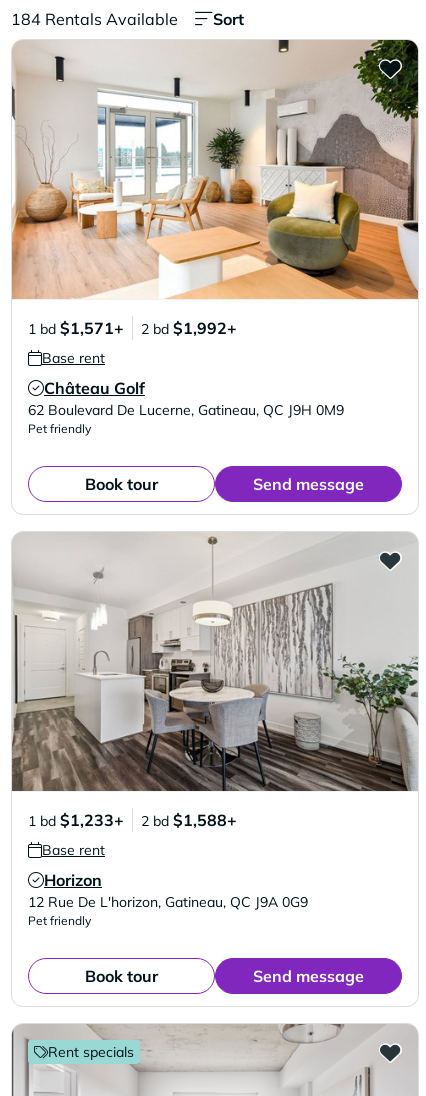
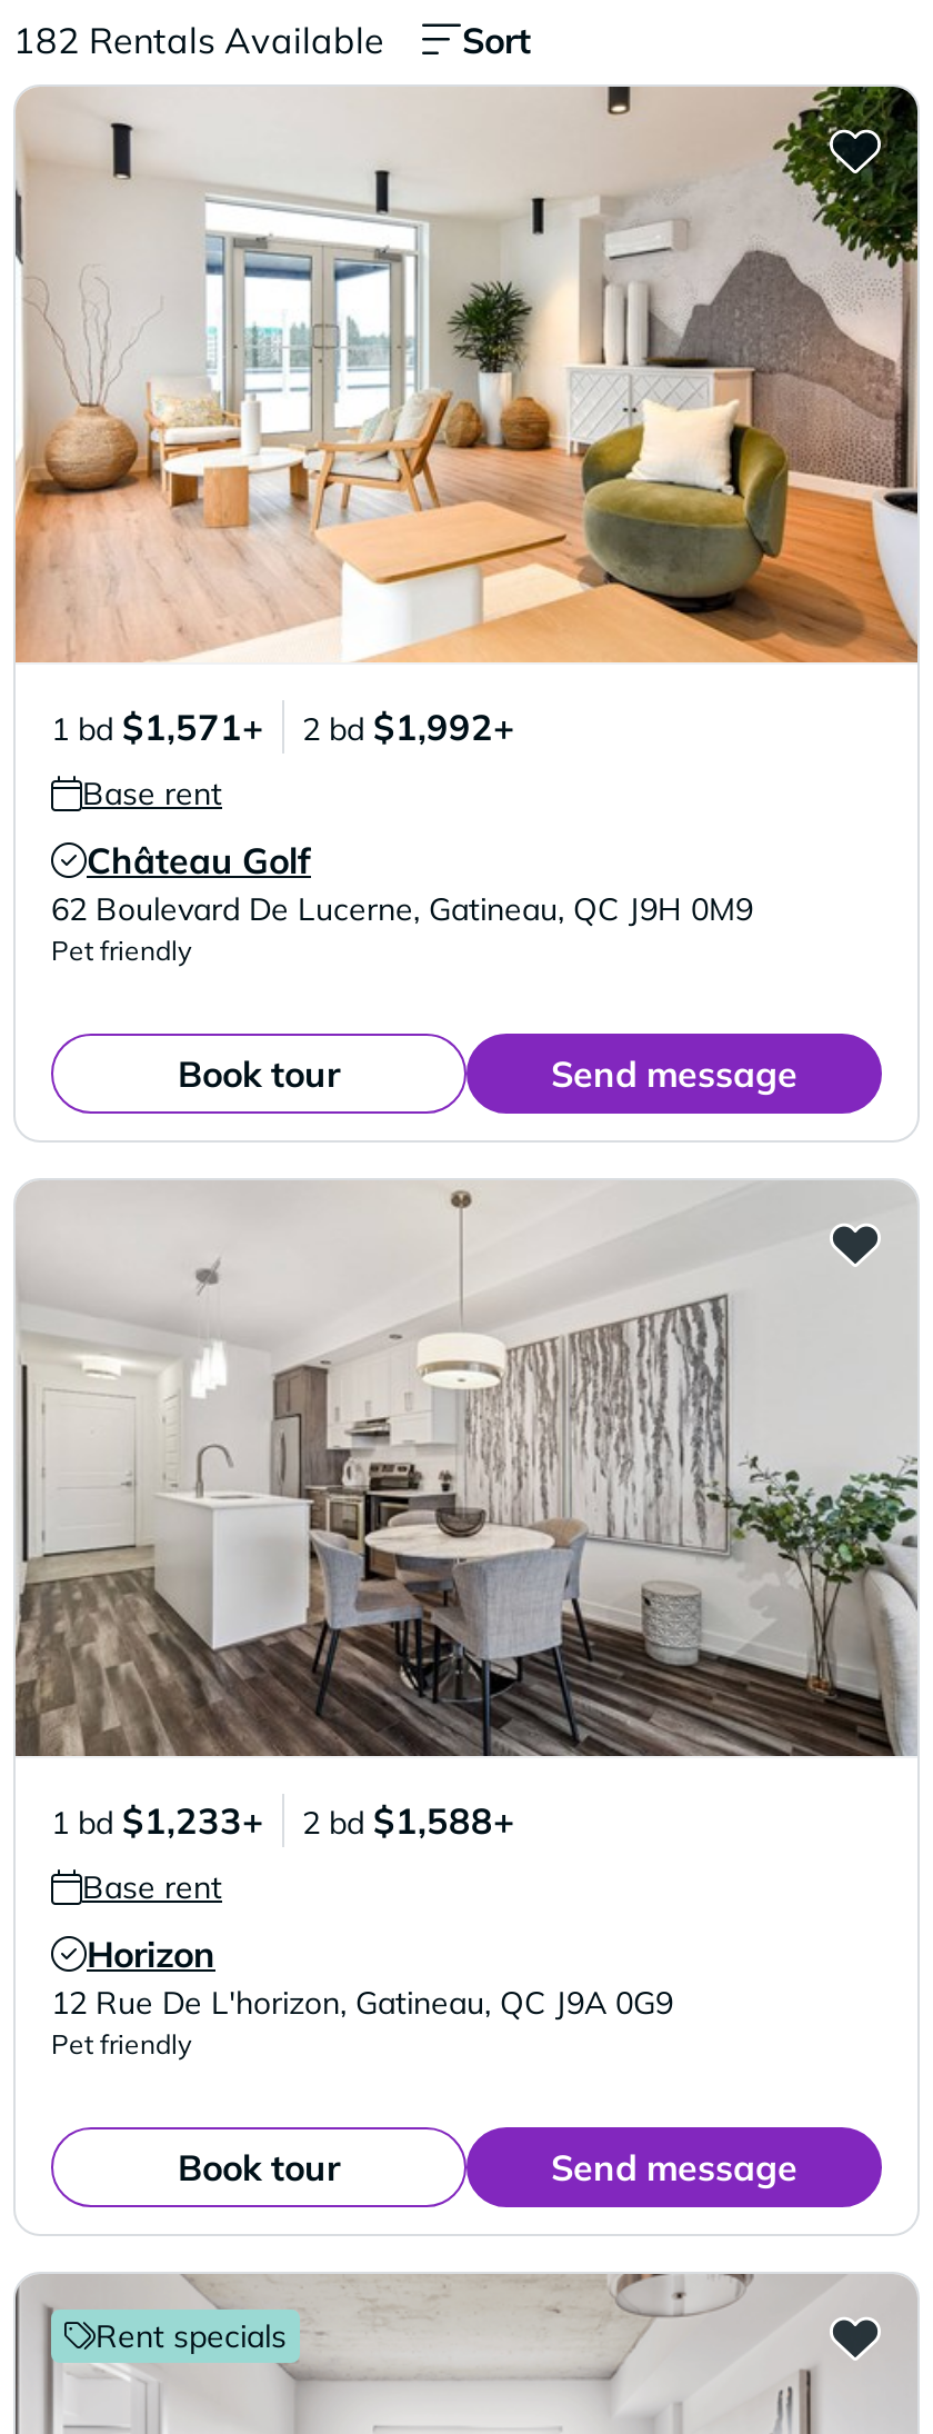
[11,9,178,29] 184 Rentals Available -> [13,18,384,62] 182 Rentals Available

